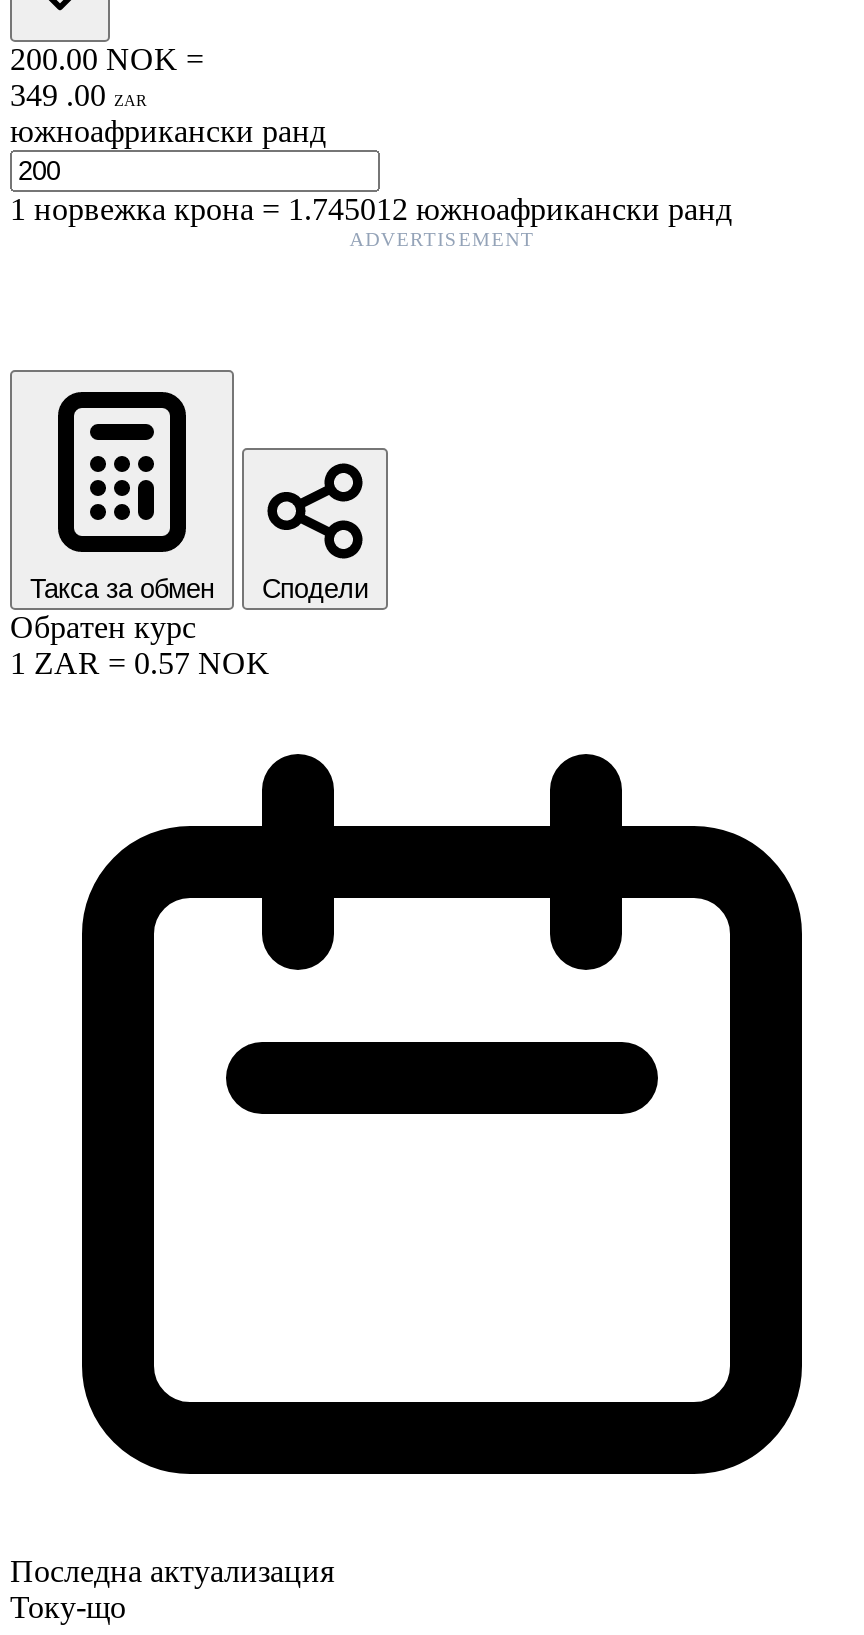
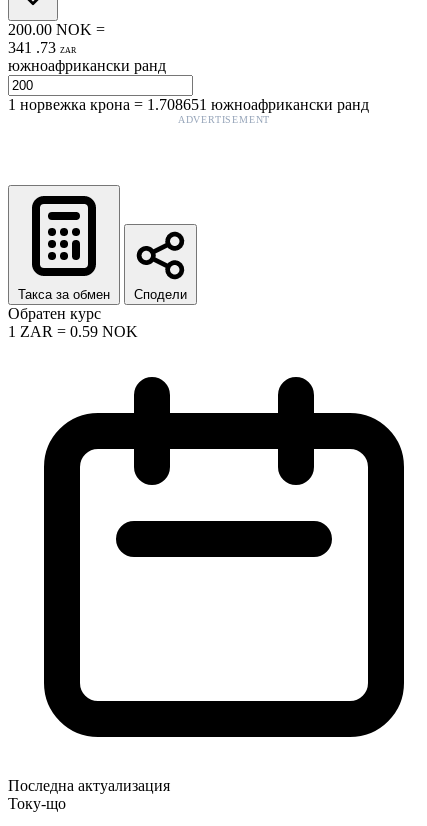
[10,78,146,112] 349 . 00 ZAR -> [8,39,76,56] 341 . 73 ZAR
[10,192,732,226] 1норвежка крона=1.745012 южноафрикански ранд -> [8,96,369,113] 1норвежка крона=1.708651 южноафрикански ранд
[10,646,270,680] 1 ZAR = 0.57 NOK -> [8,323,138,340] 1 ZAR = 0.59 NOK

